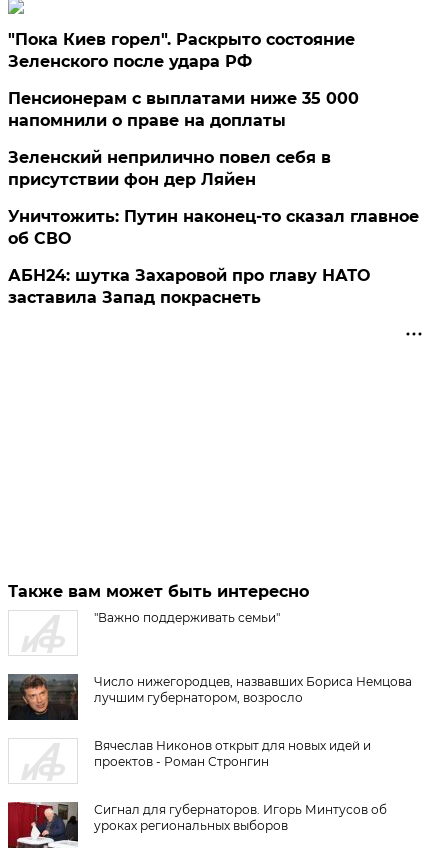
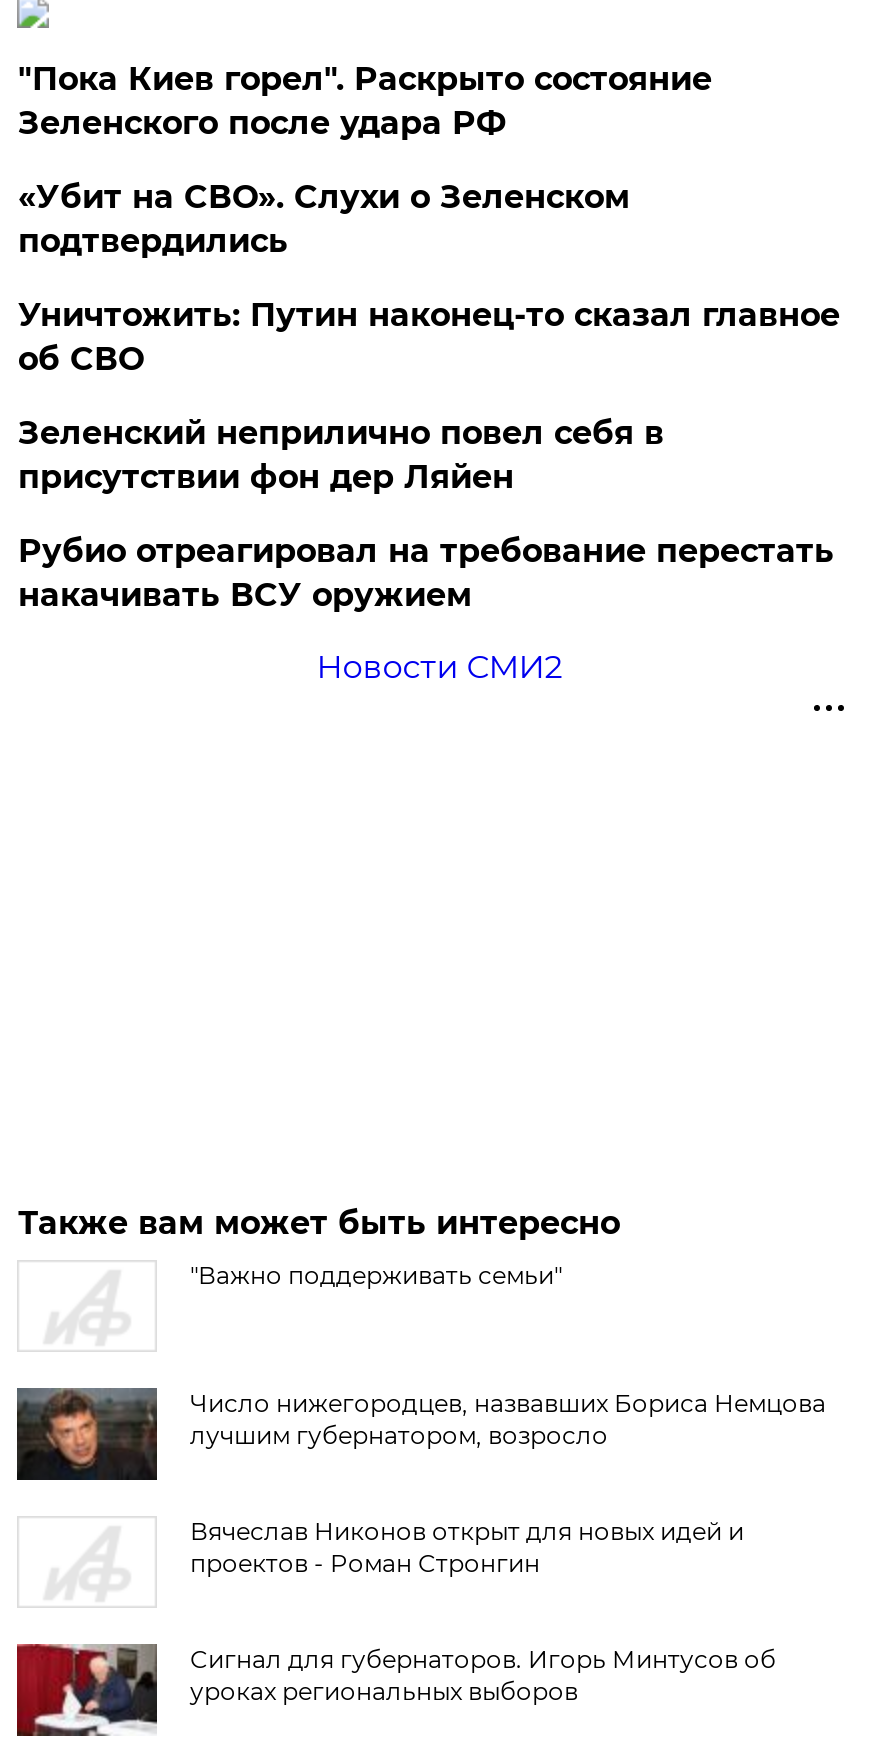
[8,89,359,130] Пенсионерам с выплатами ниже 35 000 | напомнили о праве на доплаты -> [18,178,630,260] «Убит на СВО». Слухи о Зеленском | подтвердились
moved [8,148,331,189] -> [18,414,664,496]: Зеленский неприлично повел cебя в | присутствии фон дер Ляйен
none -> [18,532,834,614] Рубио отреагировал на требование перестать | накачивать ВСУ оружием
moved [8,207,419,248] -> [18,296,840,378]: Уничтожить: Путин наконец-то сказал главное | об СВО
[8,266,370,307] АБН24: шутка Захаровой про главу НАТО | заставила Запад покраснеть -> [316,648,562,686] Новости СМИ2

